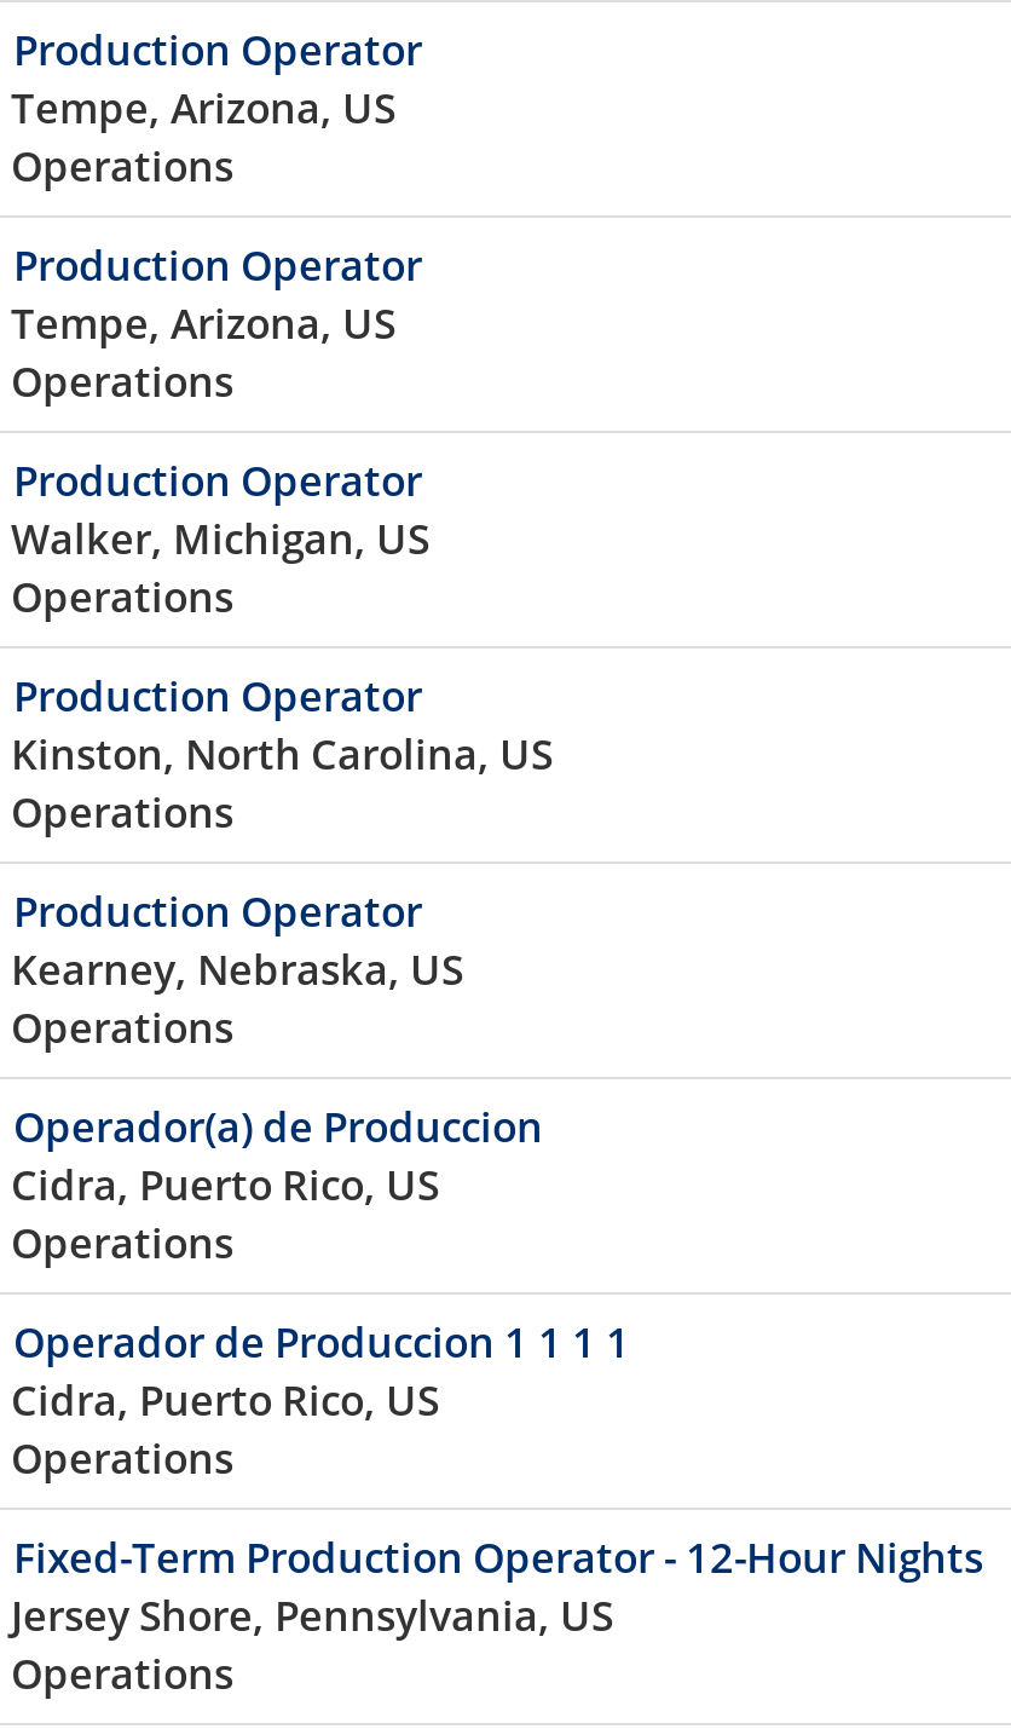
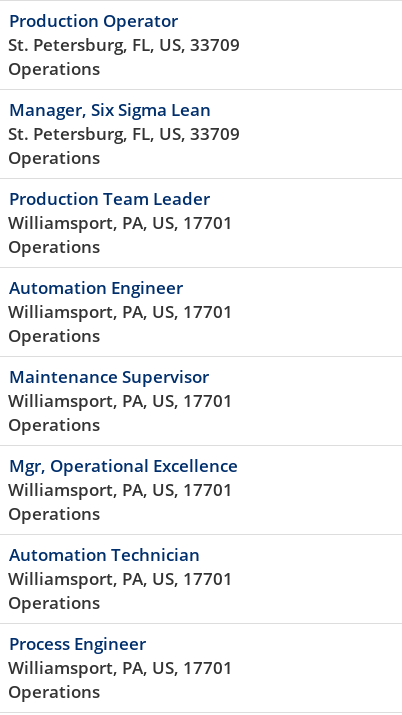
[11,80,395,136] Tempe, Arizona, US -> [8,33,240,56] St. Petersburg, FL, US, 33709
[11,237,422,351] Production Operator | Tempe, Arizona, US -> [8,98,240,145] Manager, Six Sigma Lean | St. Petersburg, FL, US, 33709
[11,453,429,566] Production Operator | Walker, Michigan, US -> [8,187,233,234] Production Team Leader | Williamsport, PA, US, 17701
[11,668,553,782] Production Operator | Kinston, North Carolina, US -> [8,276,233,323] Automation Engineer | Williamsport, PA, US, 17701
[11,883,463,997] Production Operator | Kearney, Nebraska, US -> [8,365,233,412] Maintenance Supervisor | Williamsport, PA, US, 17701
[11,1099,543,1212] Operador(a) de Produccion | Cidra, Puerto Rico, US -> [8,454,238,501] Mgr, Operational Excellence | Williamsport, PA, US, 17701
[11,1314,630,1428] Operador de Produccion 1 1 1 1 | Cidra, Puerto Rico, US -> [8,543,233,590] Automation Technician | Williamsport, PA, US, 17701
[11,1529,983,1643] Fixed-Term Production Operator - 12-Hour Nights | Jersey Shore, Pennsylvania, US -> [8,632,233,679] Process Engineer | Williamsport, PA, US, 17701

